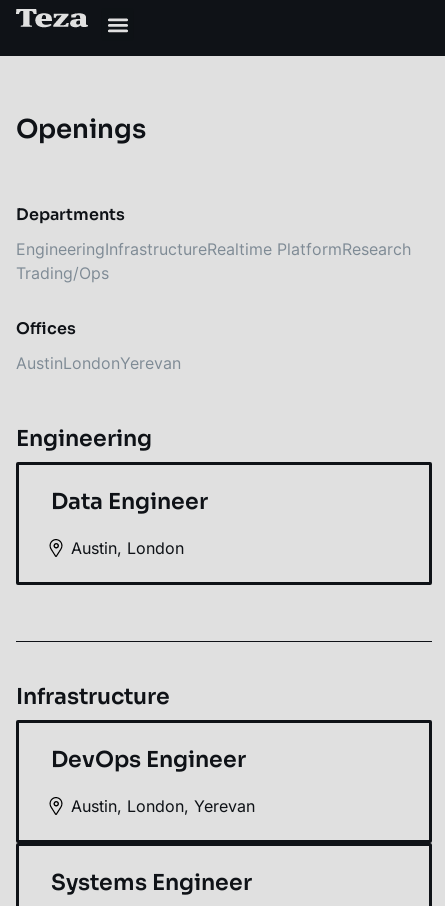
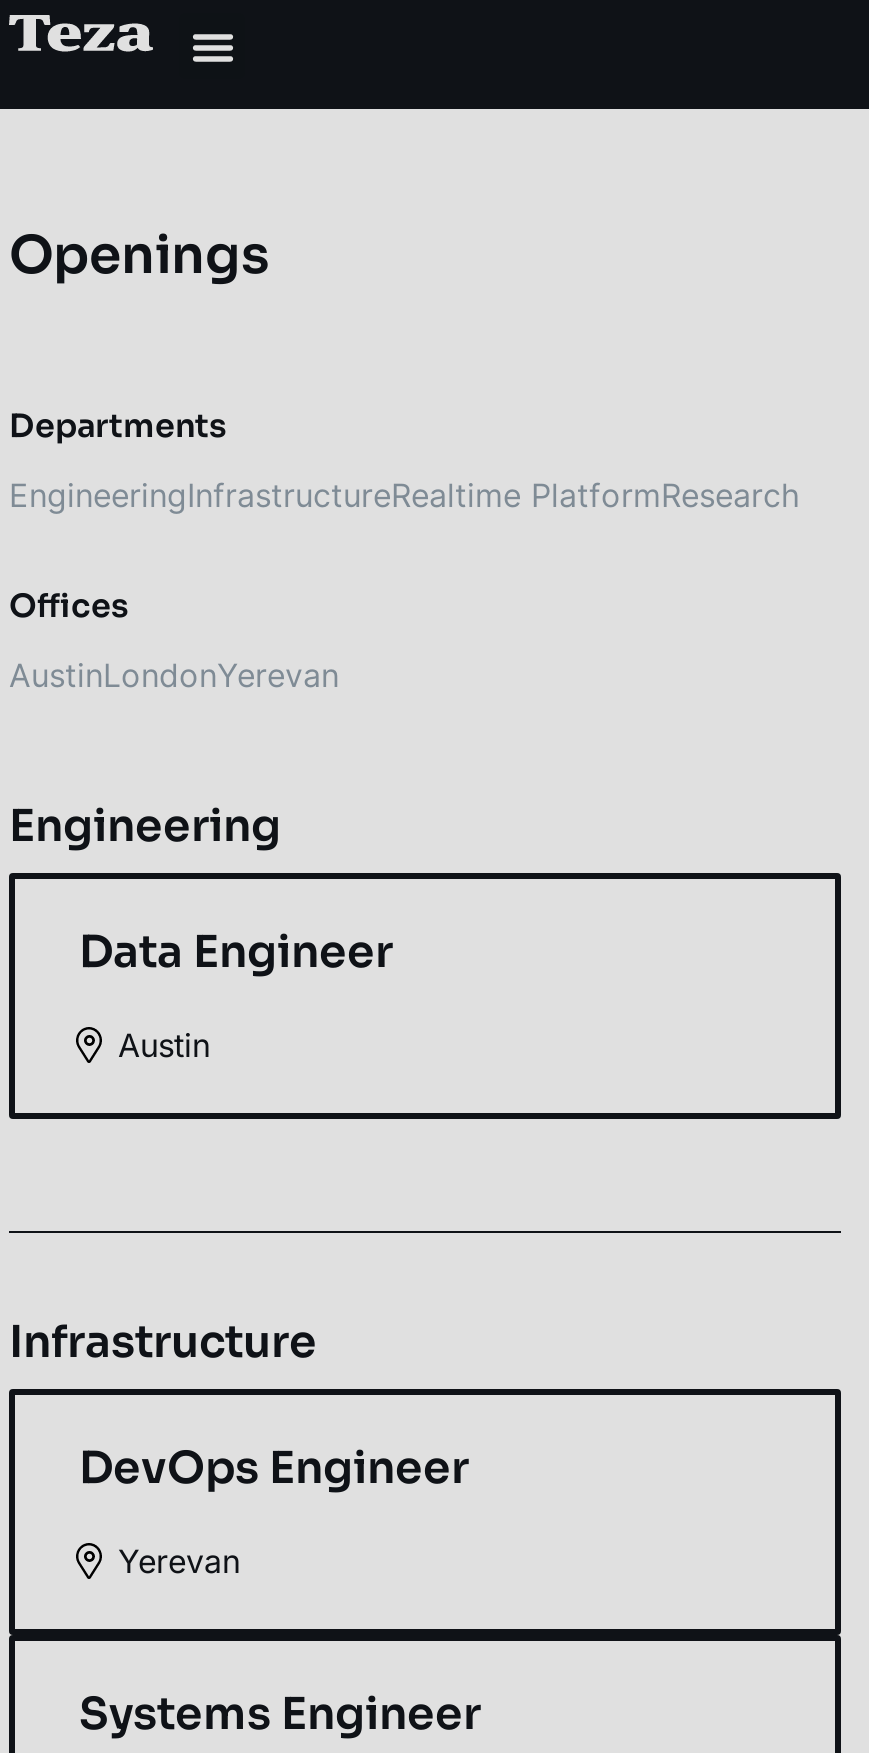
[16,263,109,283] Trading/Ops -> none
[70,538,183,558] Austin, London -> [118,1025,210,1065] Austin
[70,796,254,816] Austin, London, Yerevan -> [118,1541,240,1581] Yerevan

